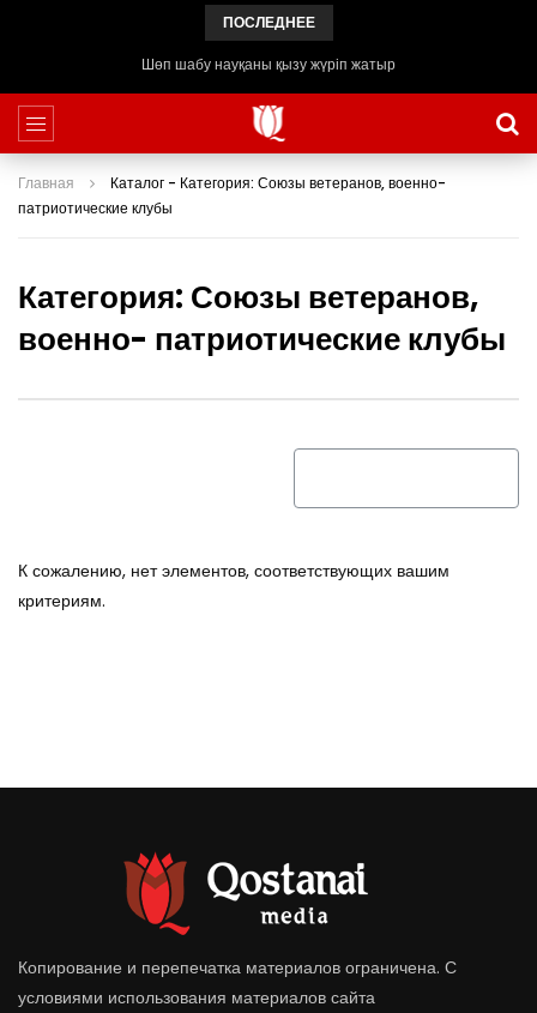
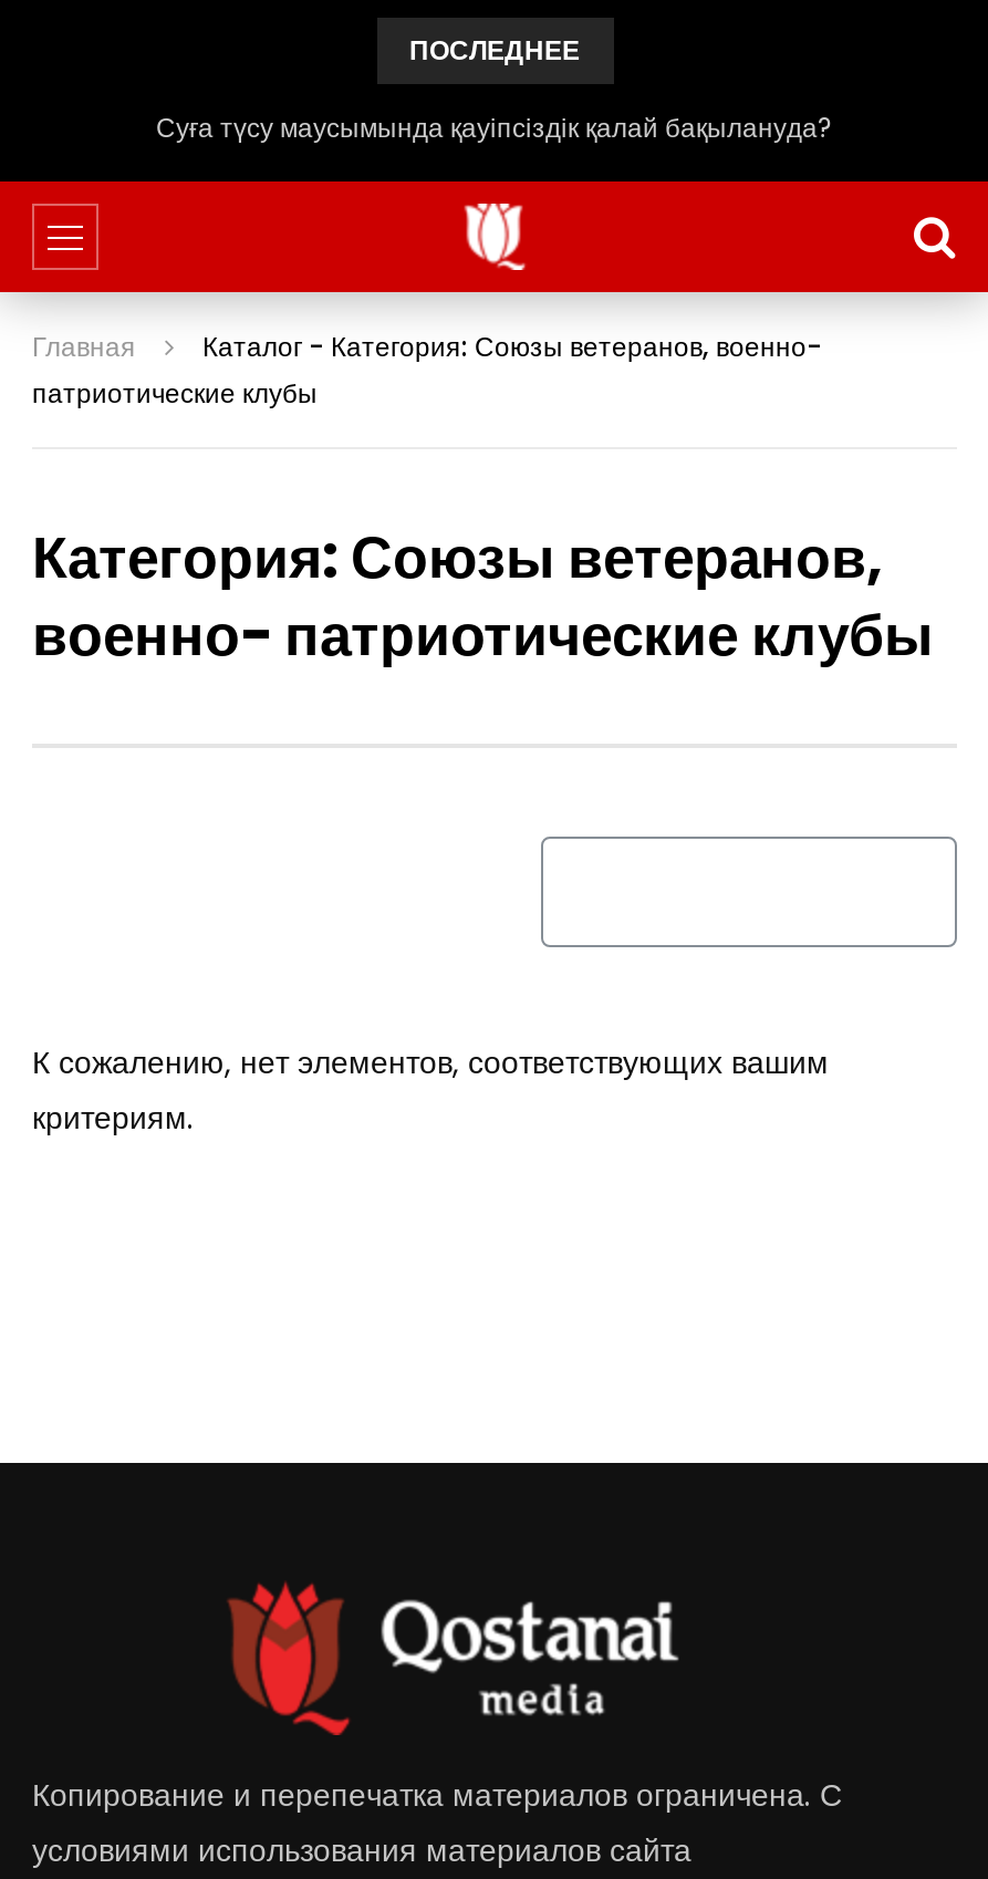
[141,54,396,74] Шөп шабу науқаны қызу жүріп жатыр -> [156,108,833,146] Суға түсу маусымында қауіпсіздік қалай бақылануда?

